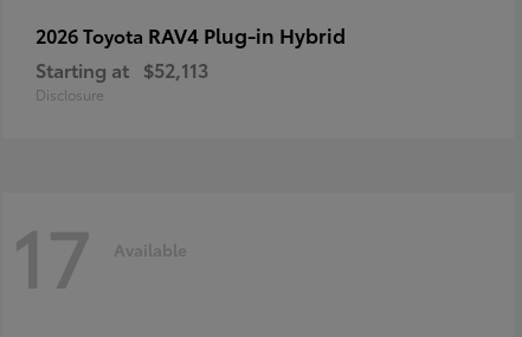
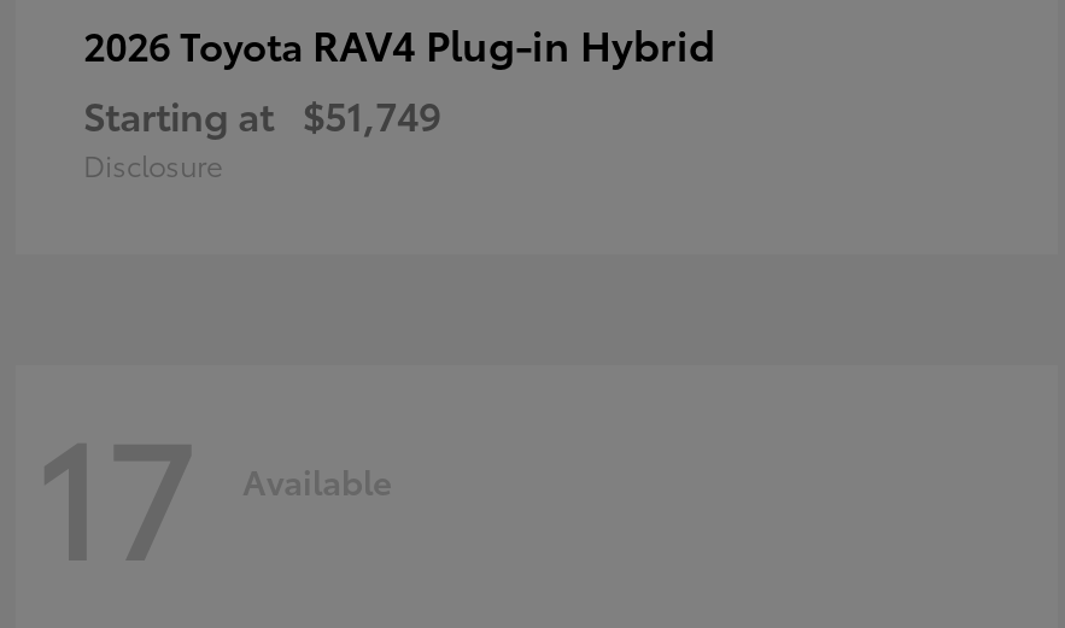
[36,55,208,83] Starting at $52,113 -> [83,85,440,141] Starting at $51,749

